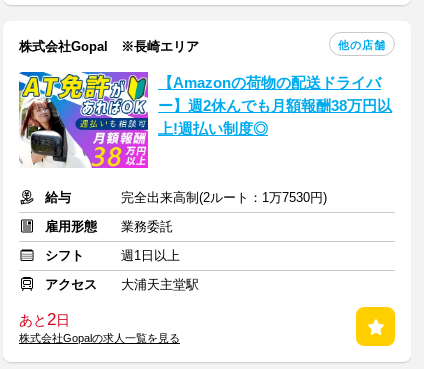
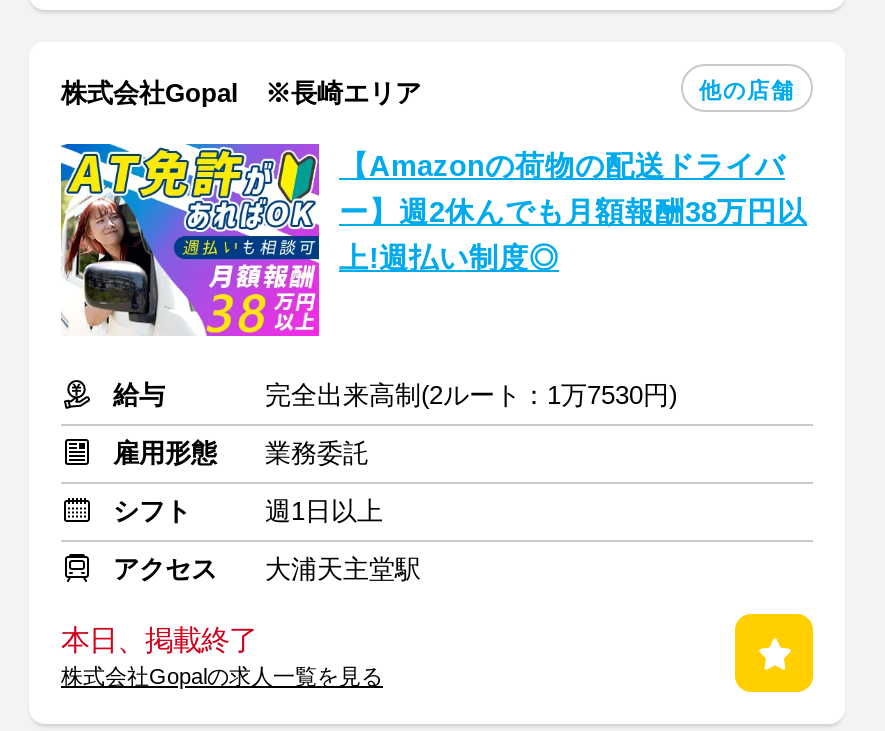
[19,310,70,329] あと2日 -> [61,624,257,656] 本日、掲載終了

